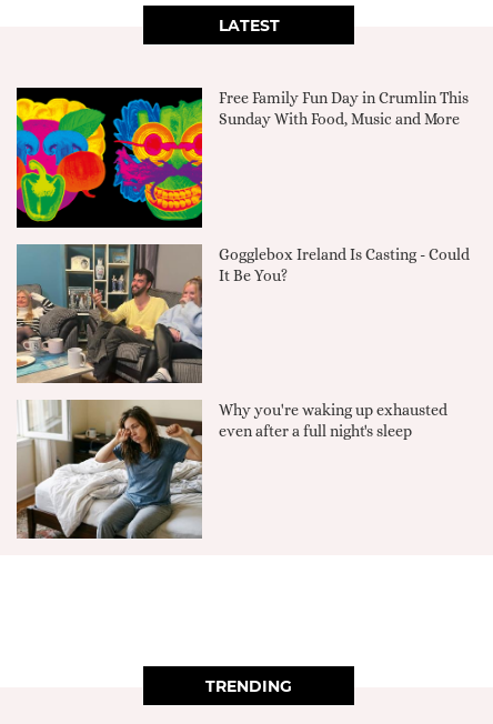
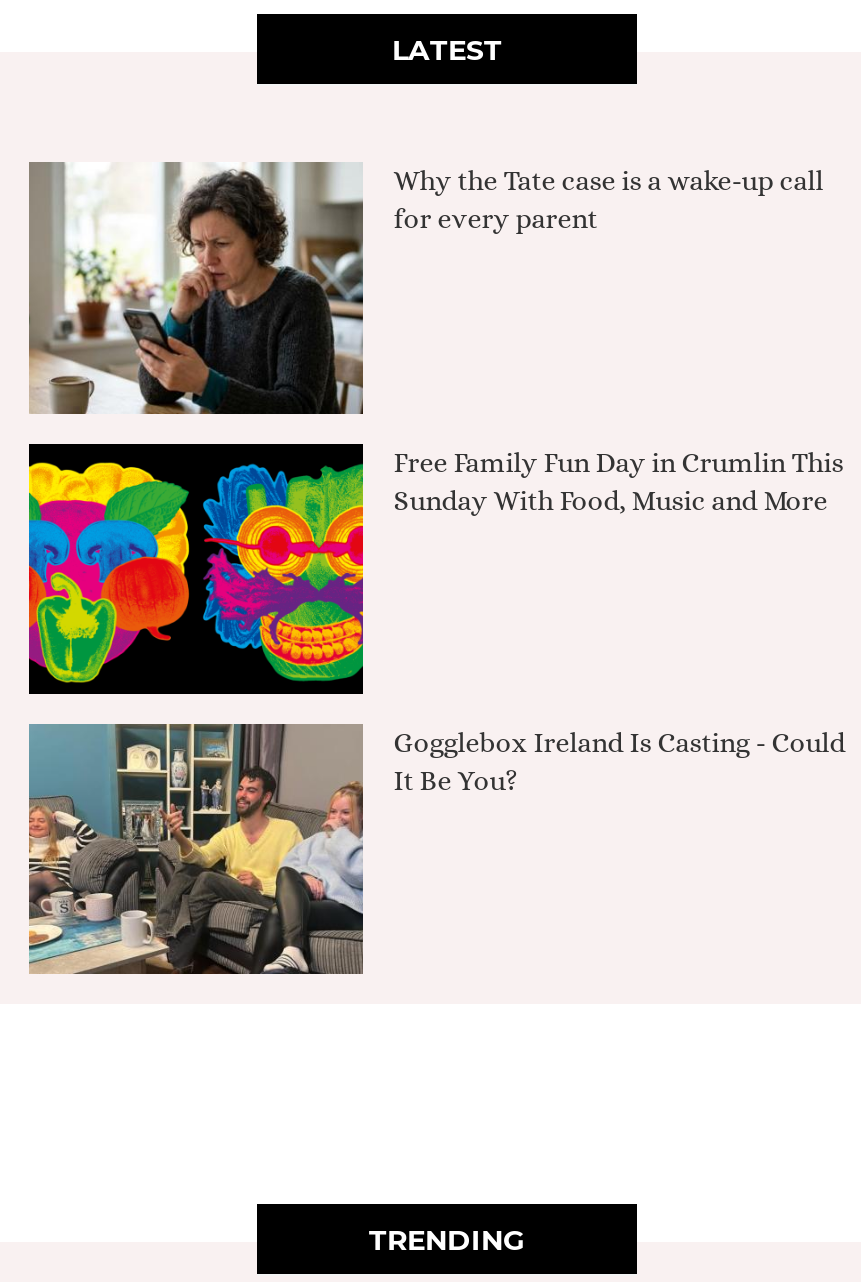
none -> [27,162,823,416] [image] | Why the Tate case is a wake-up call | for every parent
moved [16,89,470,284] -> [27,445,845,796]: [image] | Free Family Fun Day in Crumlin This | Sunday With Food, Music and More | Gogglebox Ireland Is Casting - Could | It Be You?
moved [14,242,204,385] -> [25,720,367,978]: [image]
[16,400,448,540] [image] | Why you're waking up exhausted | even after a full night's sleep -> none

